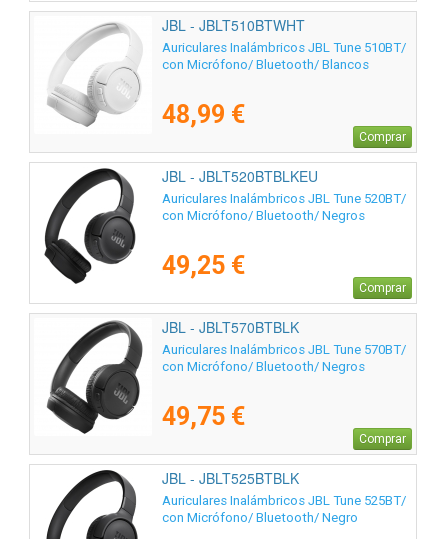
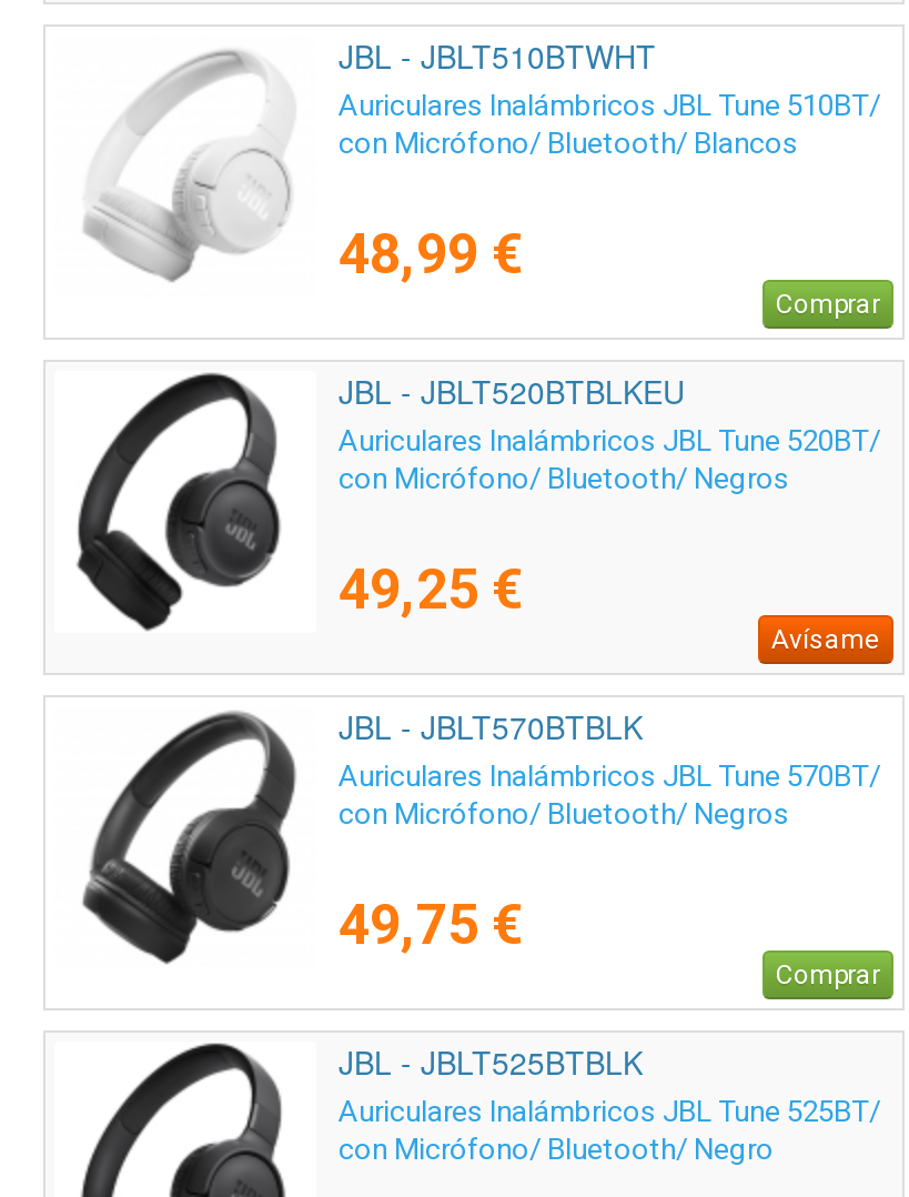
[359,281,406,295] Comprar -> [771,624,880,655] Avísame

